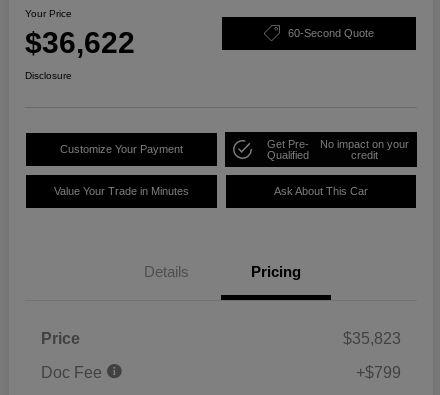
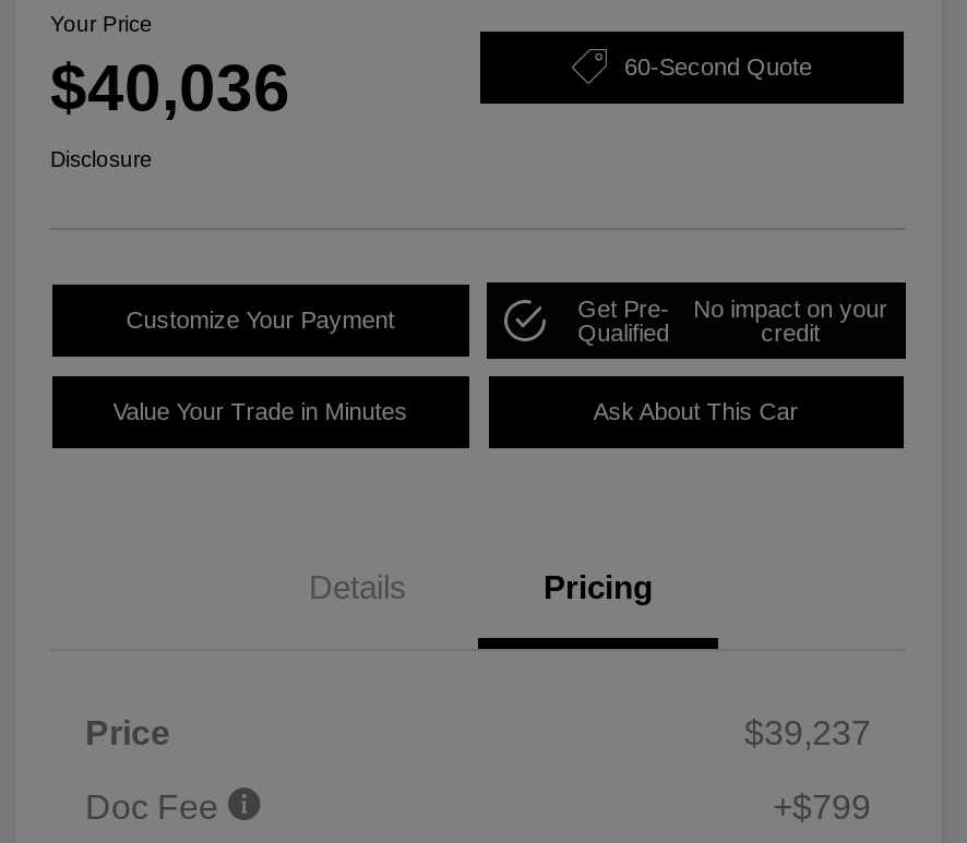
[25,26,135,59] $36,622 -> [50,52,290,124] $40,036
[343,330,401,347] $35,823 -> [744,715,871,752] $39,237

